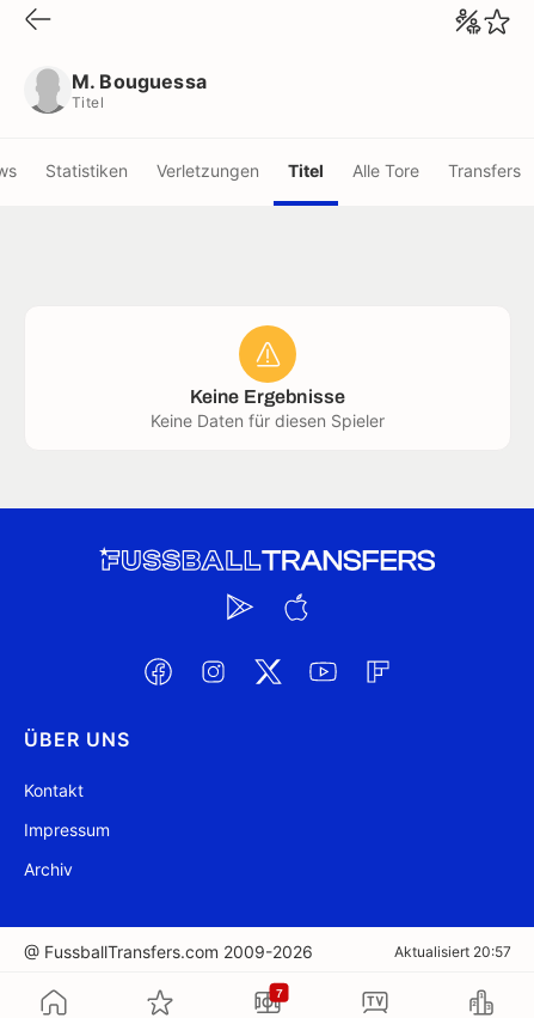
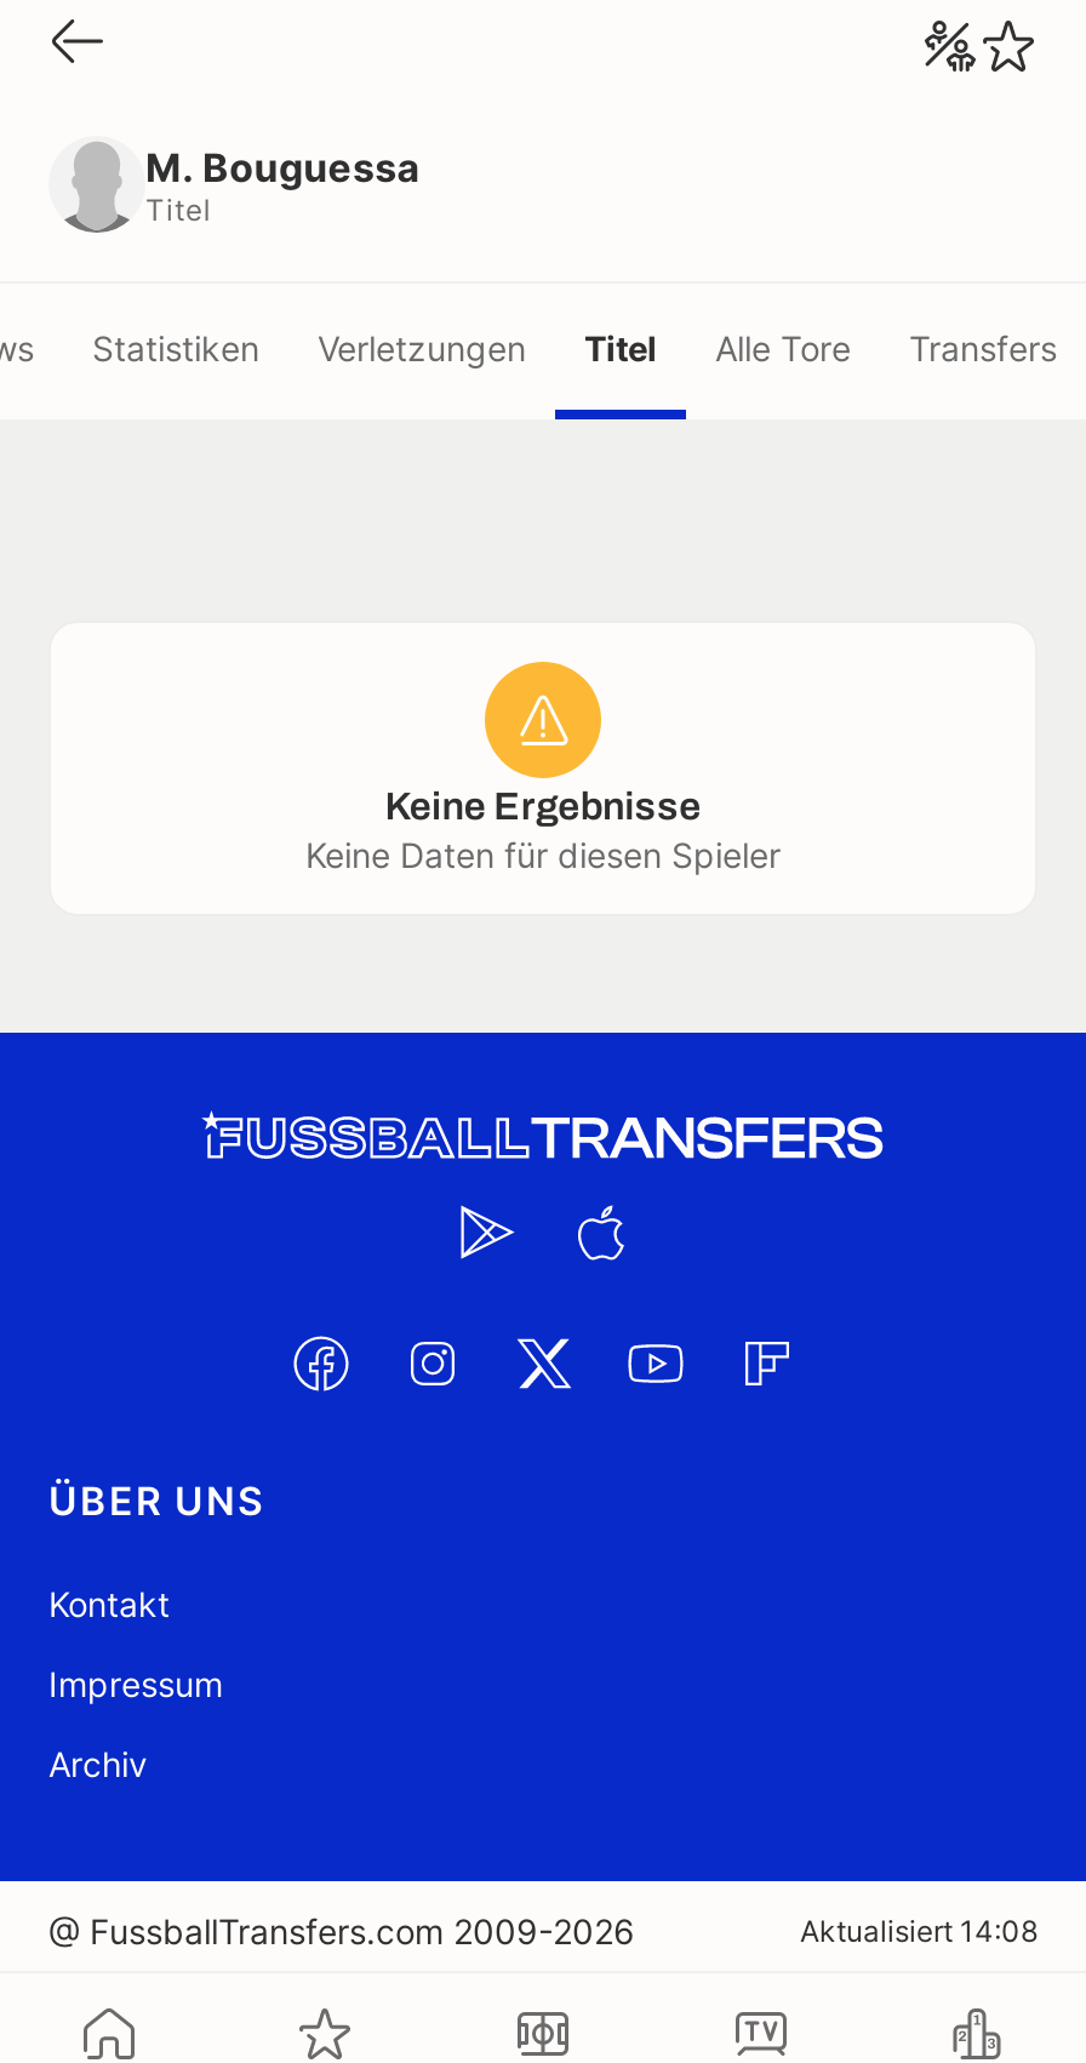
[394,943,511,961] Aktualisiert 20:57 -> [800,1913,1038,1949] Aktualisiert 14:08
[275,986,283,999] 7 -> none

